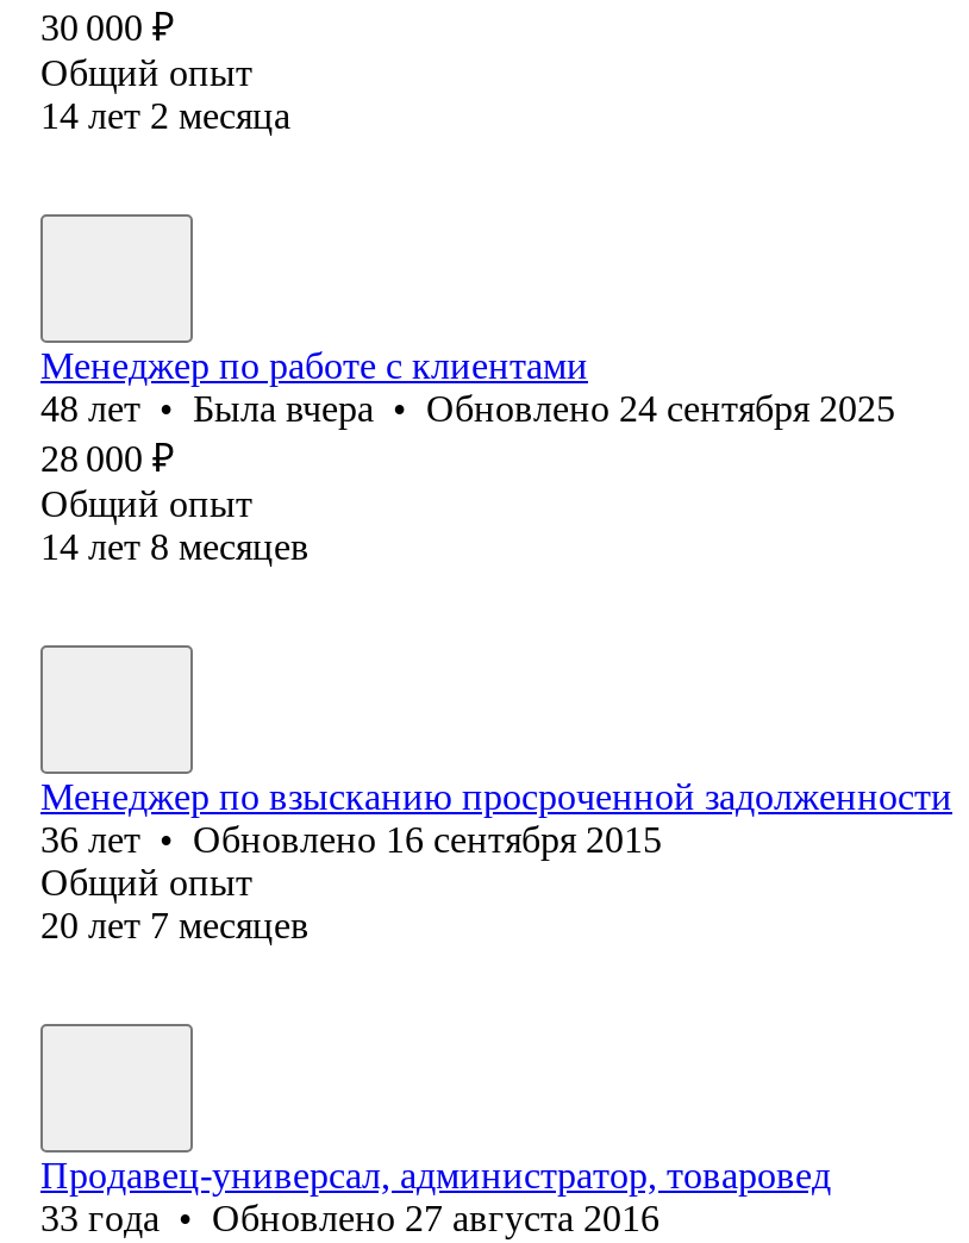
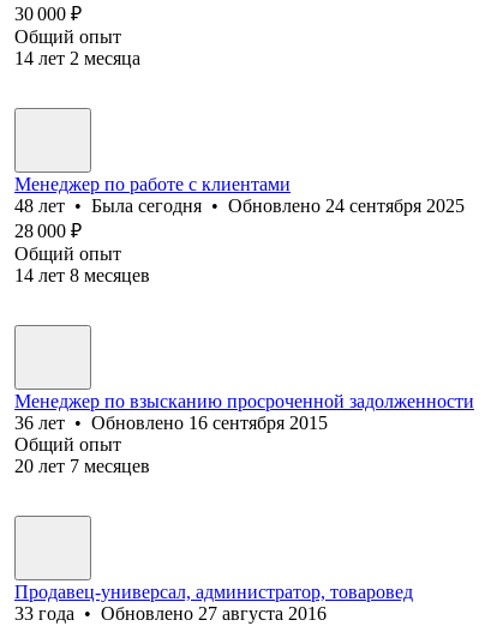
[40,388,895,428] 48 лет • Была вчера • Обновлено 24 сентября 2025 -> [14,195,465,216] 48 лет • Была сегодня • Обновлено 24 сентября 2025

